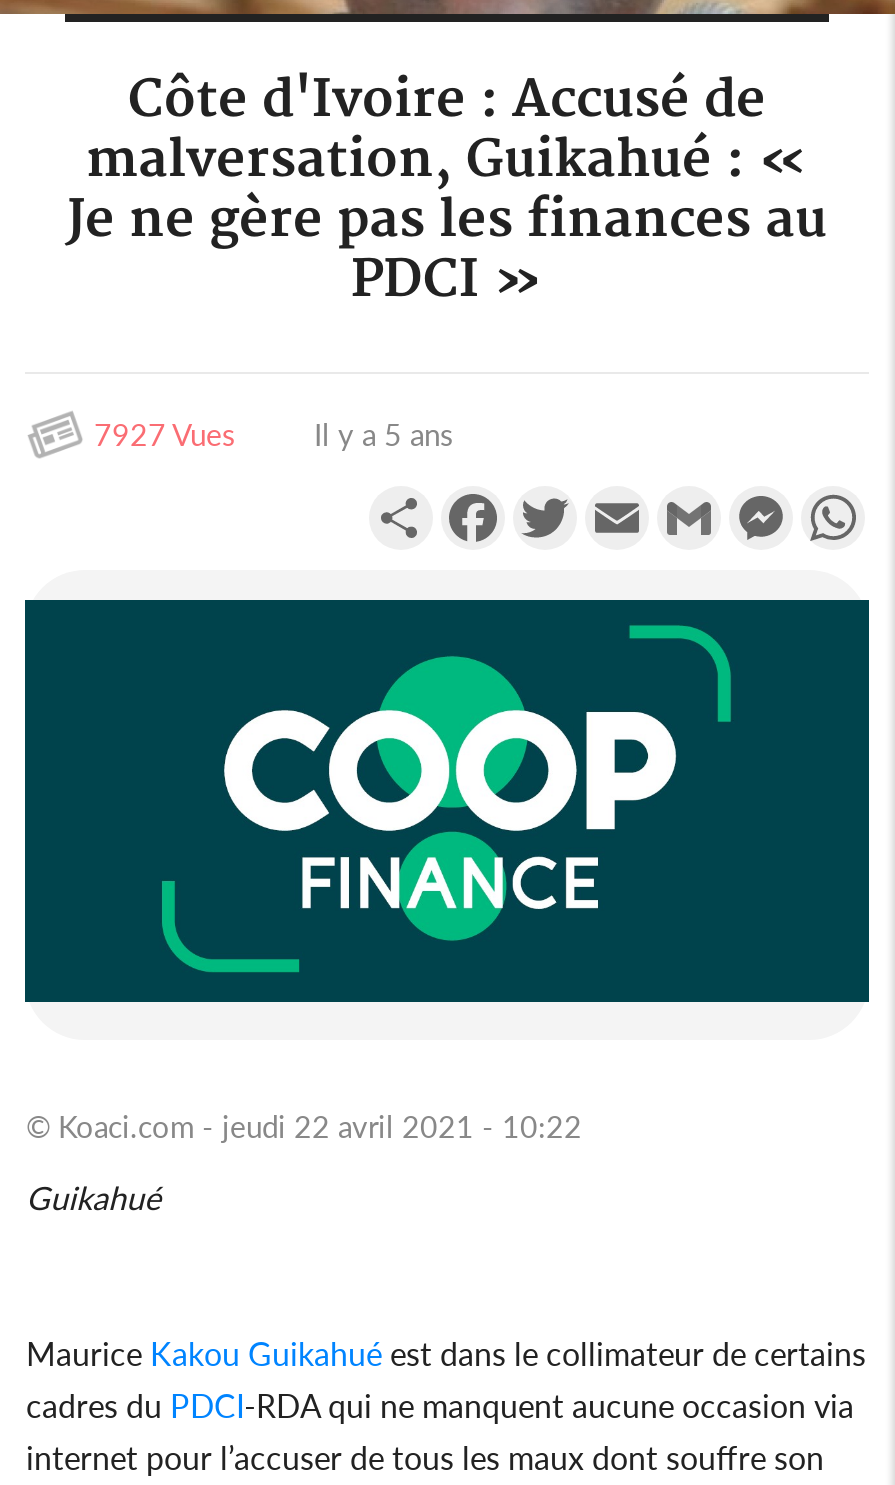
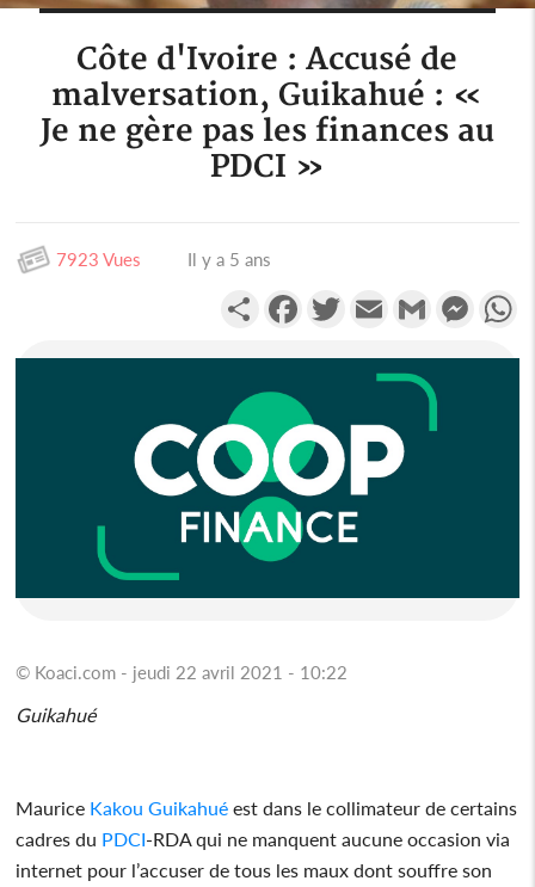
[86,416,454,452] 7927 Vues Il y a 5 ans -> [52,248,272,270] 7923 Vues Il y a 5 ans

